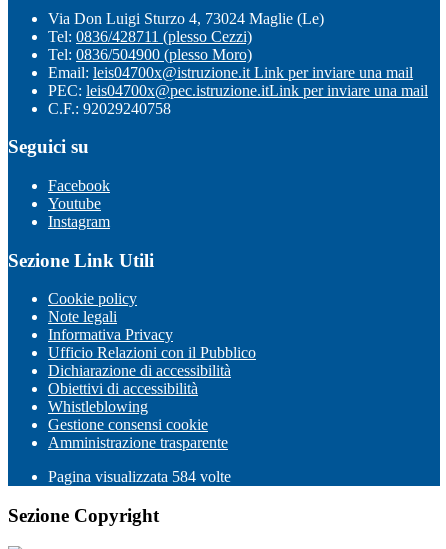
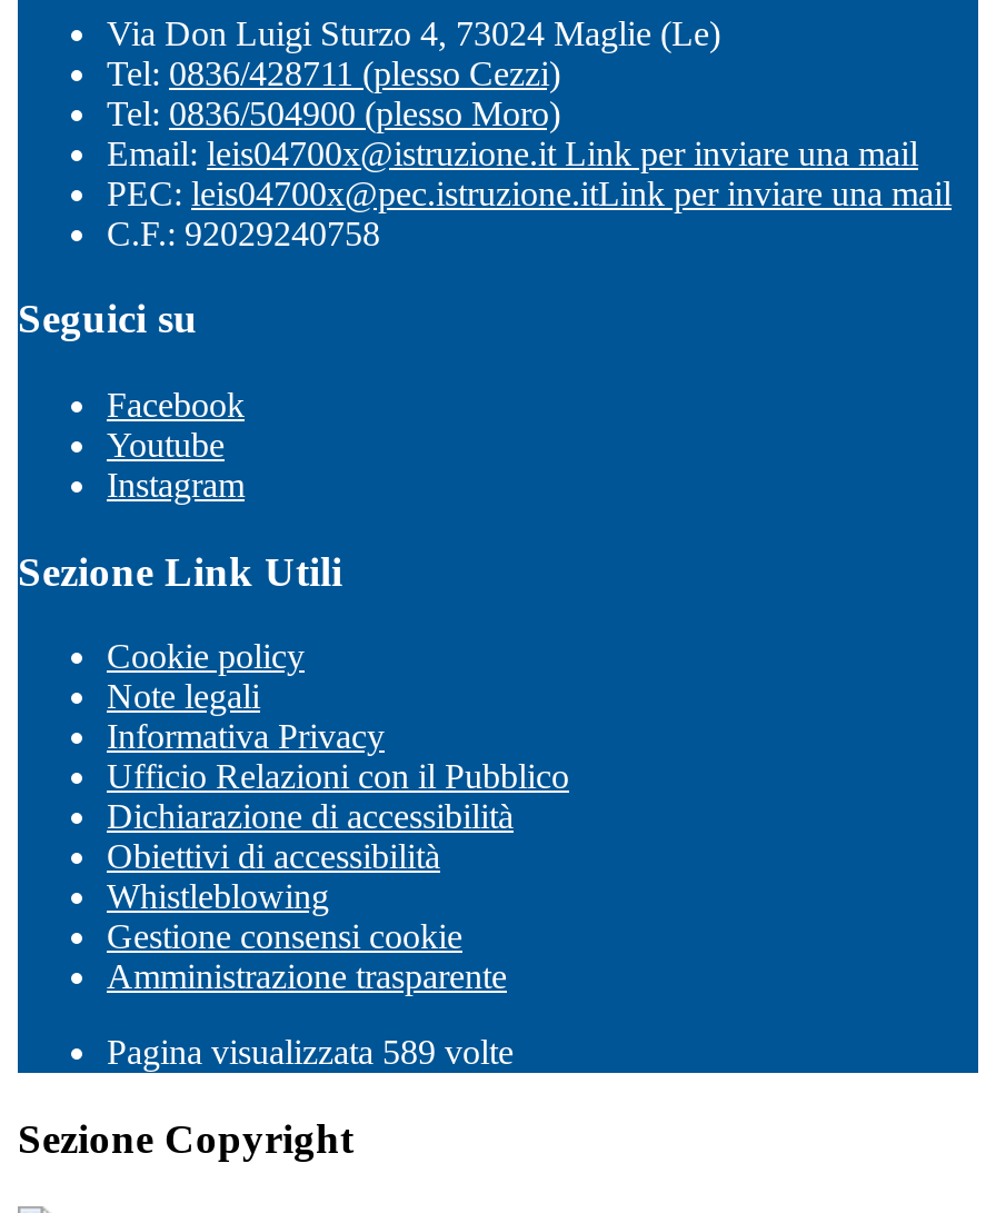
[48,468,231,485] Pagina visualizzata 584 volte -> [107,1034,514,1072] Pagina visualizzata 589 volte

